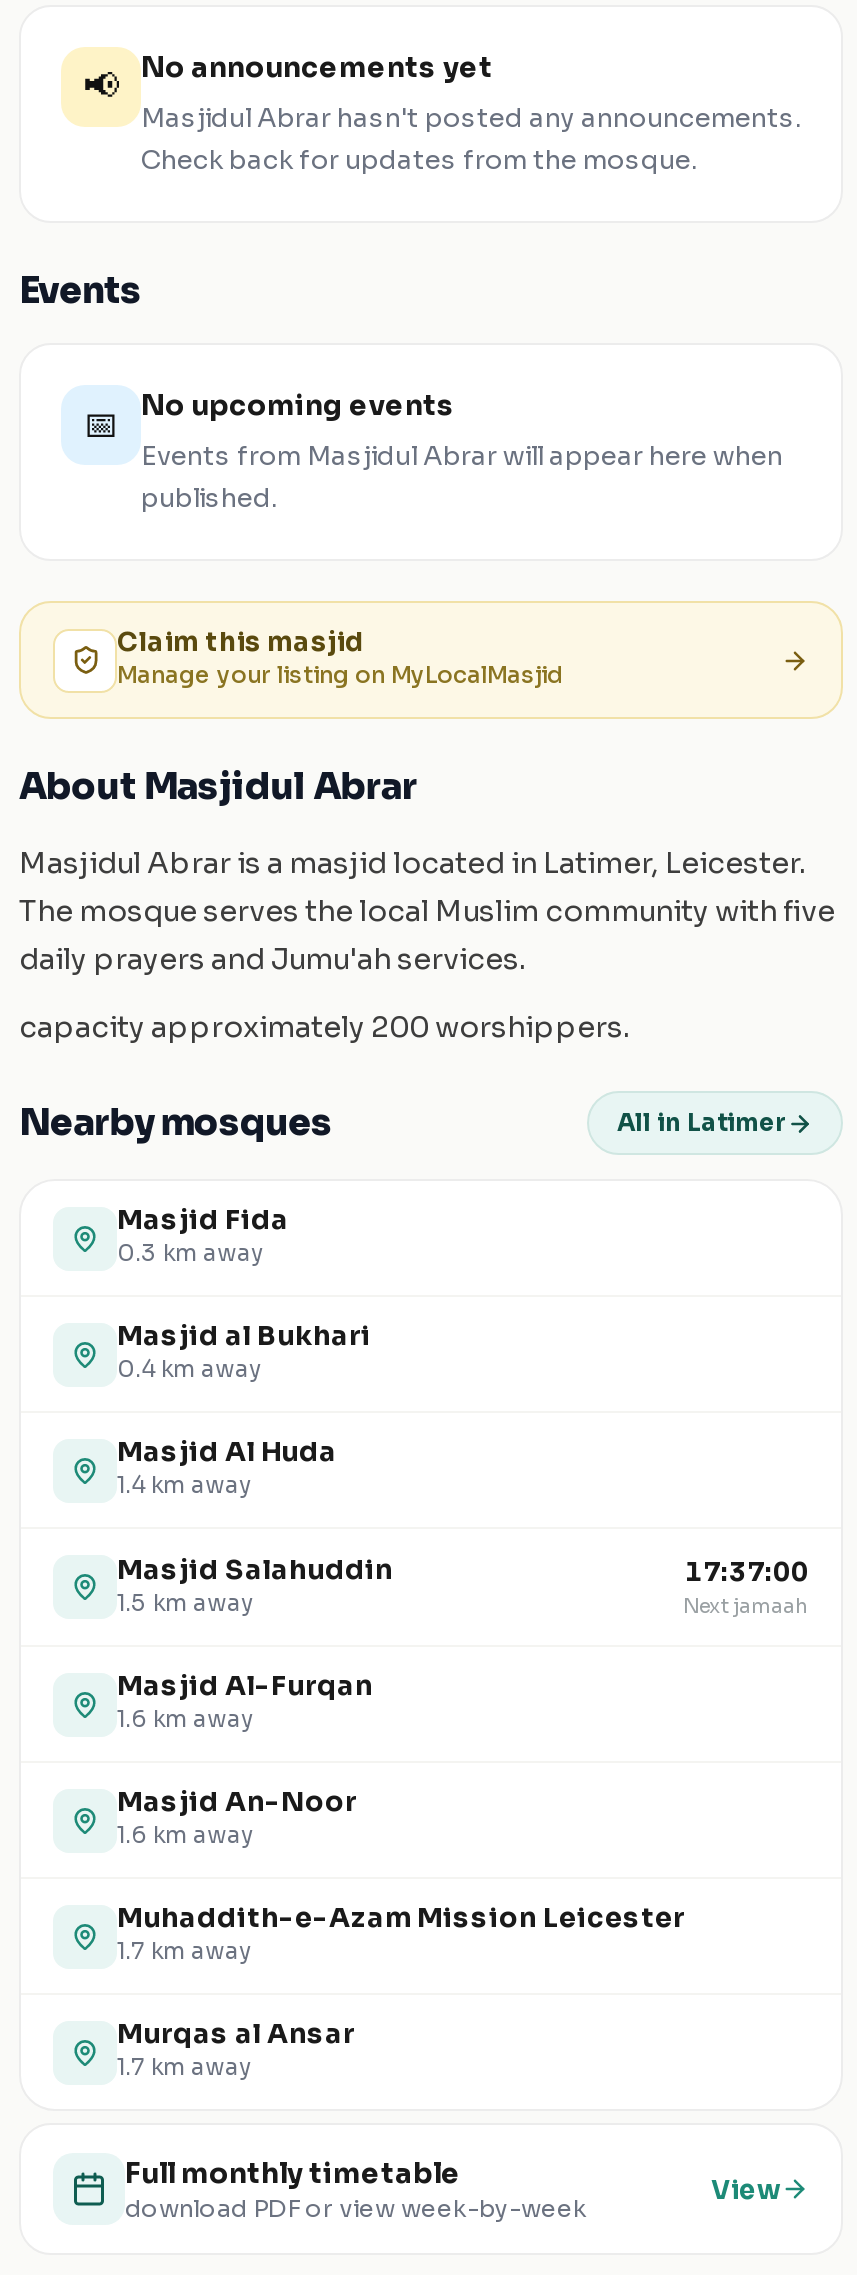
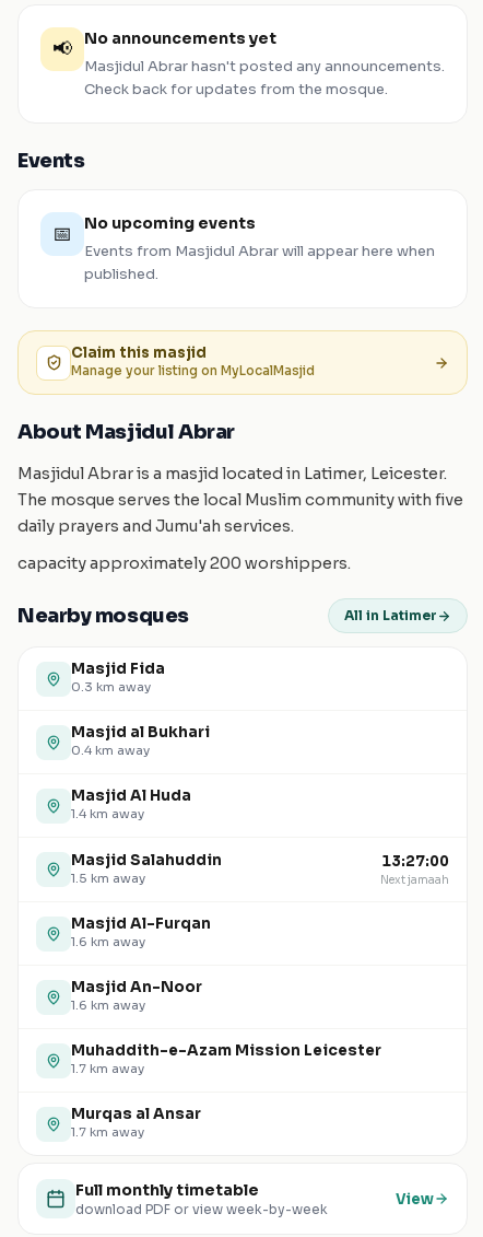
[685,1555,809,1589] 17:37:00 -> [381,852,449,871] 13:27:00

